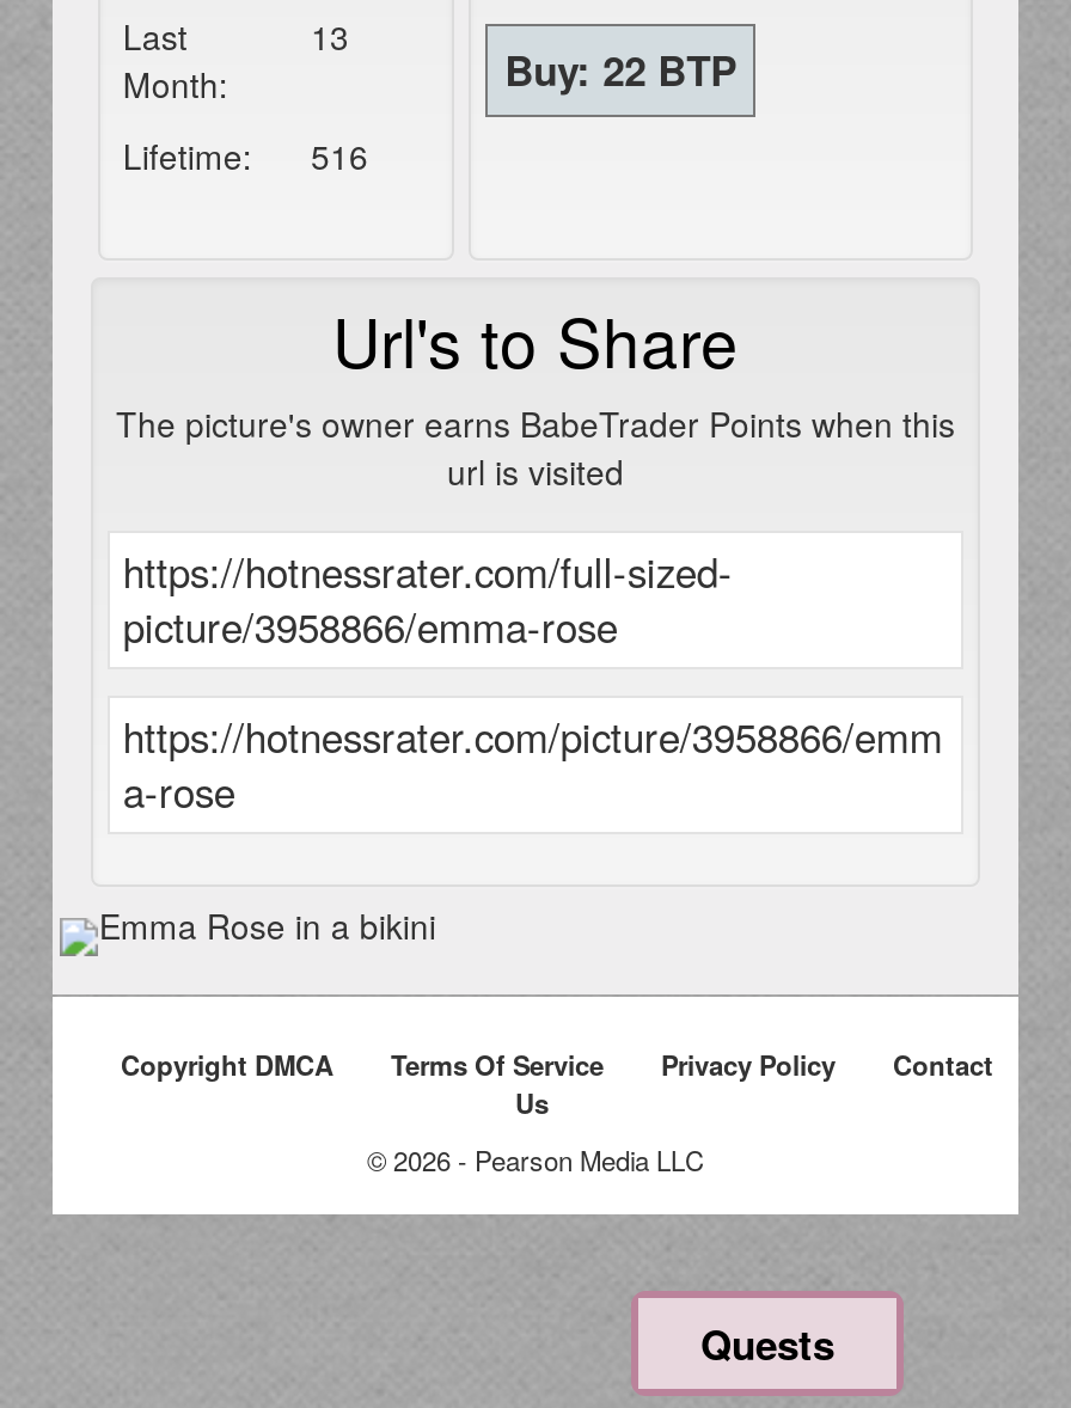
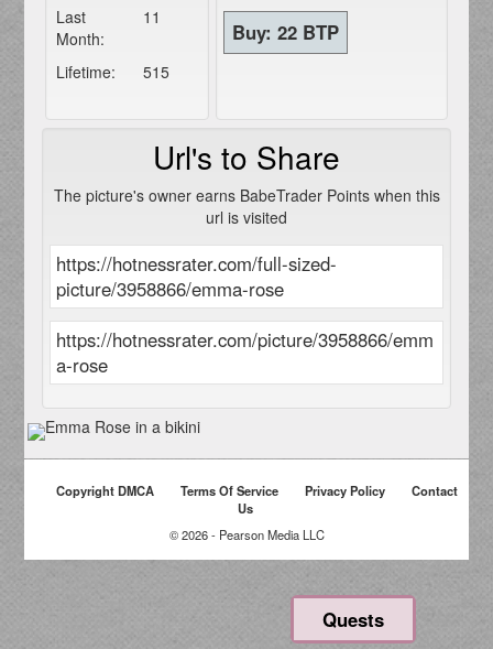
[311,12,349,60] 13 -> [143,6,161,28] 11
[123,131,368,179] Lifetime: 516 -> [57,61,169,83] Lifetime: 515

